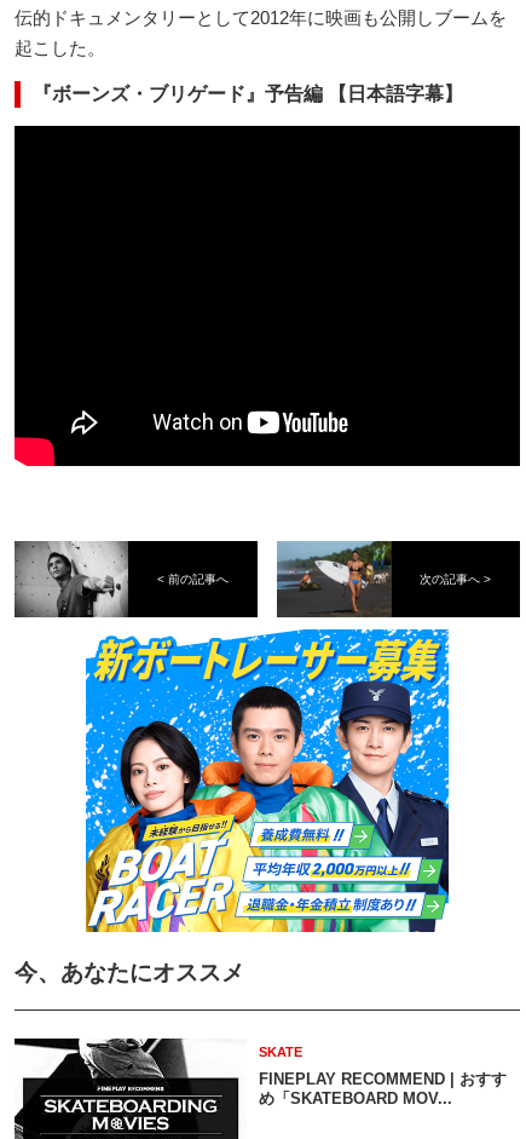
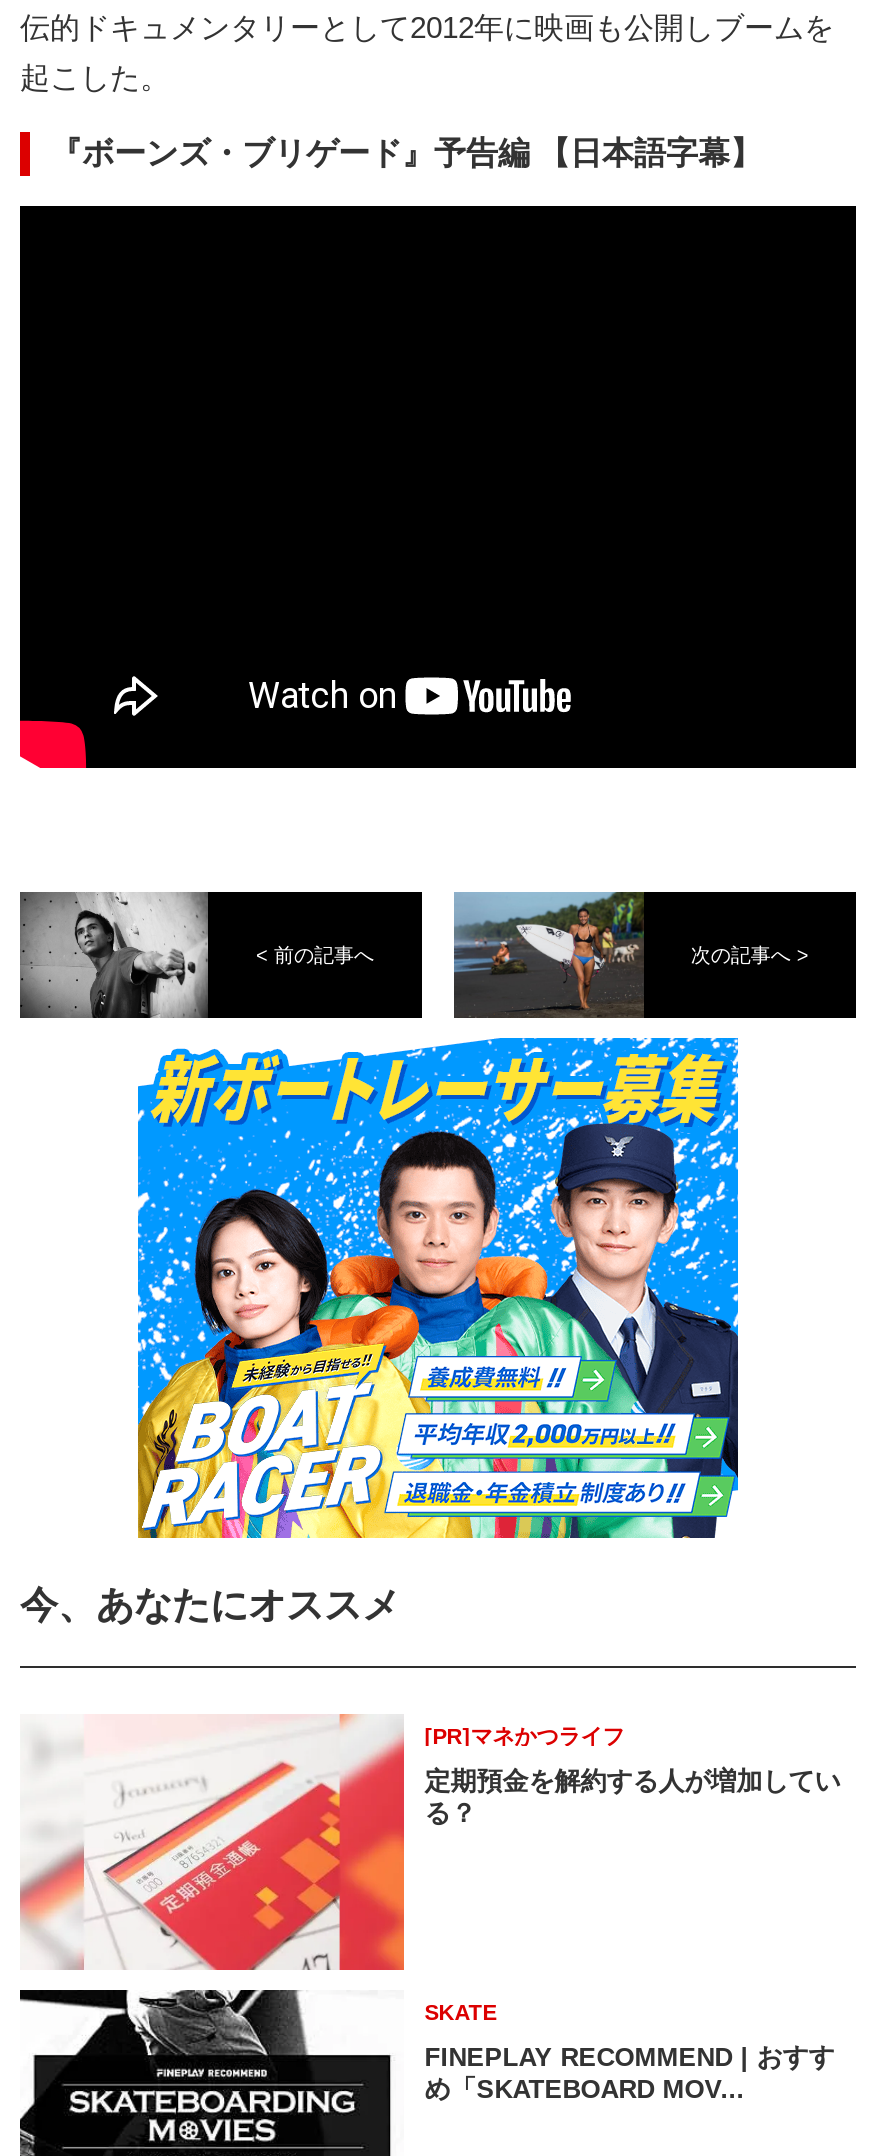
none -> [20,1712,841,1972] [image] | [PR]マネかつライフ | 定期預金を解約する人が増加してい | る？

